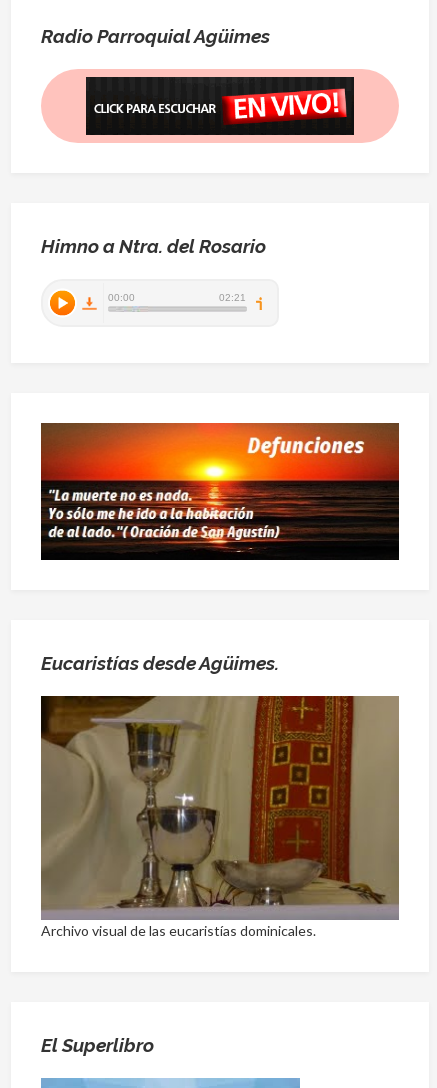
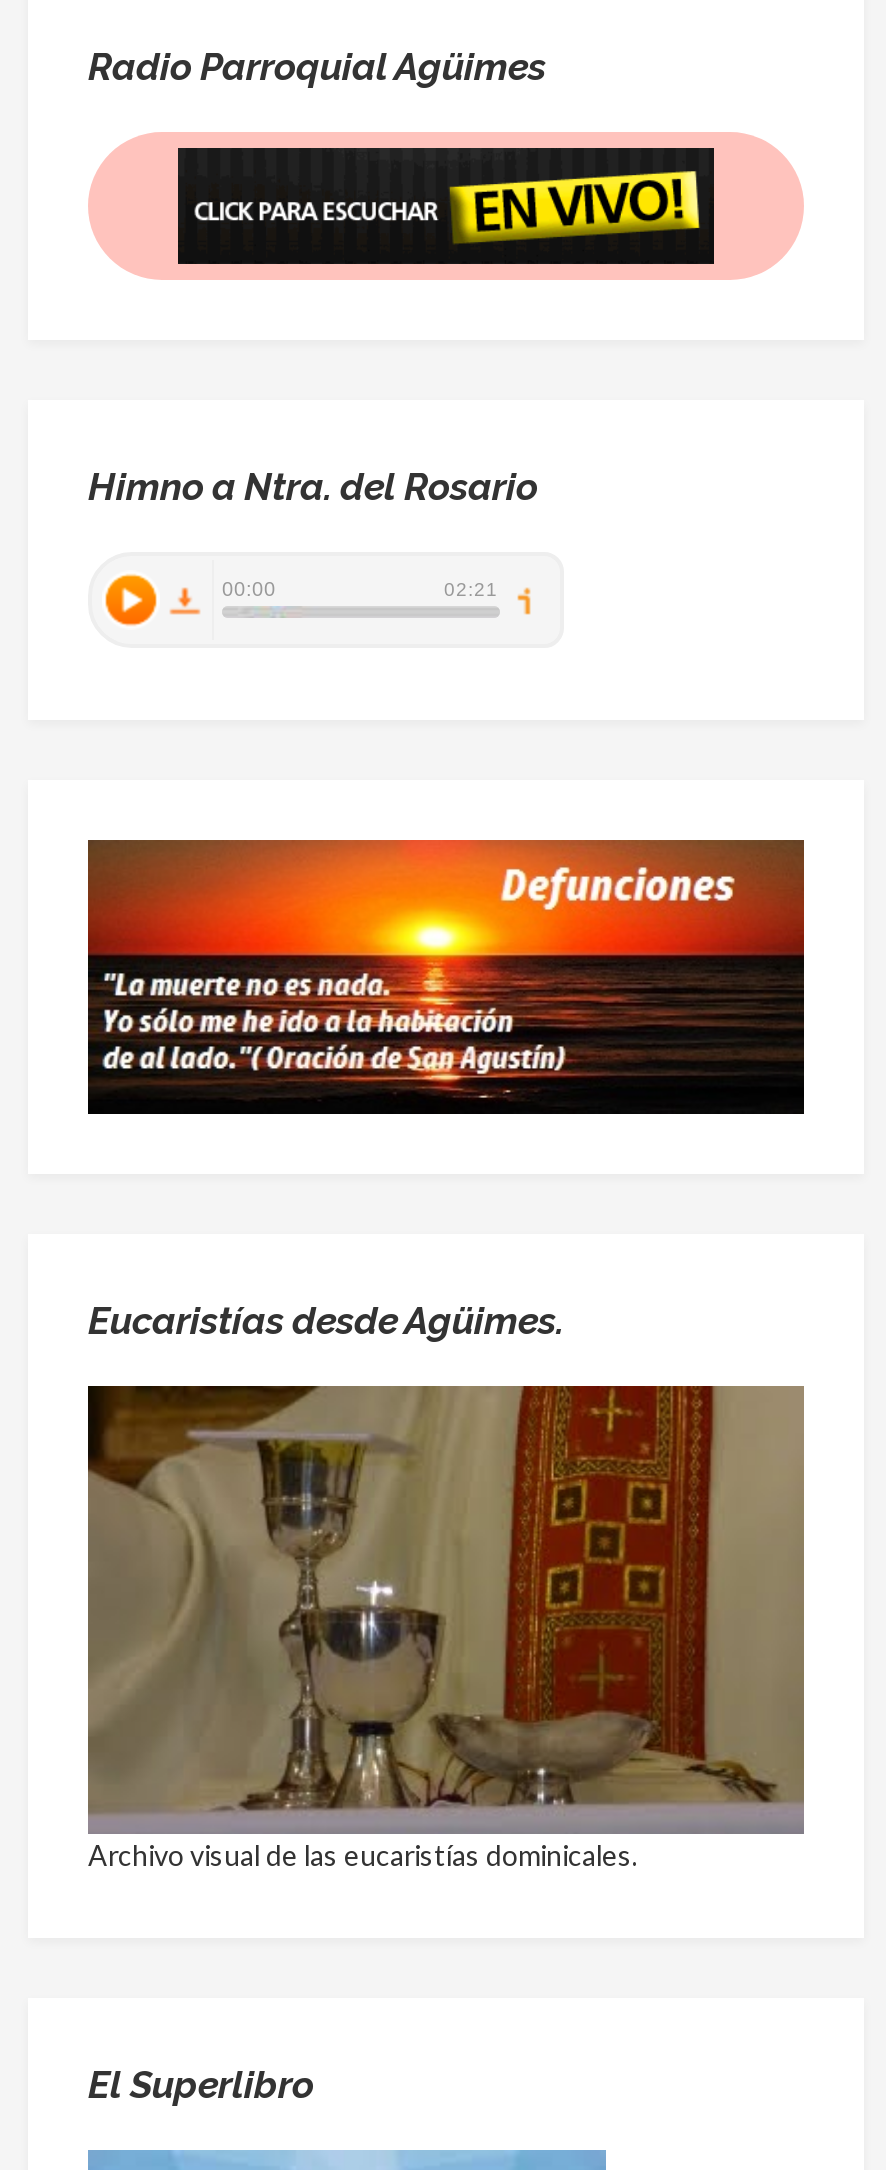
[222,88,347,125] [image] -> [448,170,700,244] [image]

